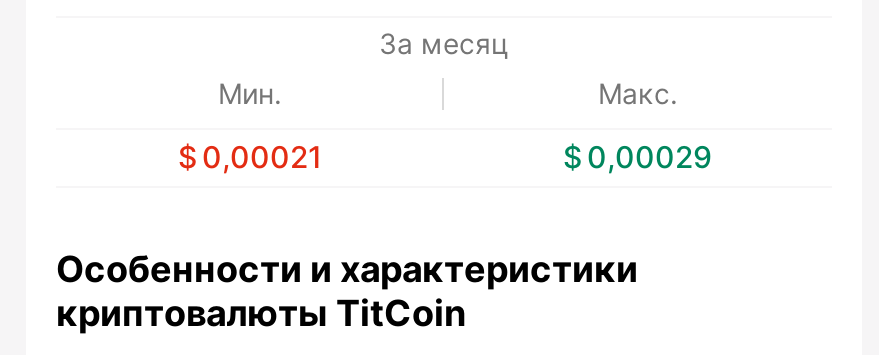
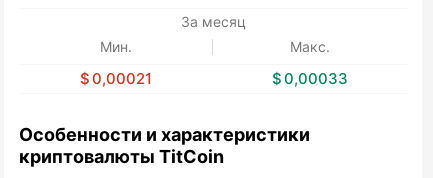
[587,137,713,175] 0,00029 -> [284,69,348,88] 0,00033

